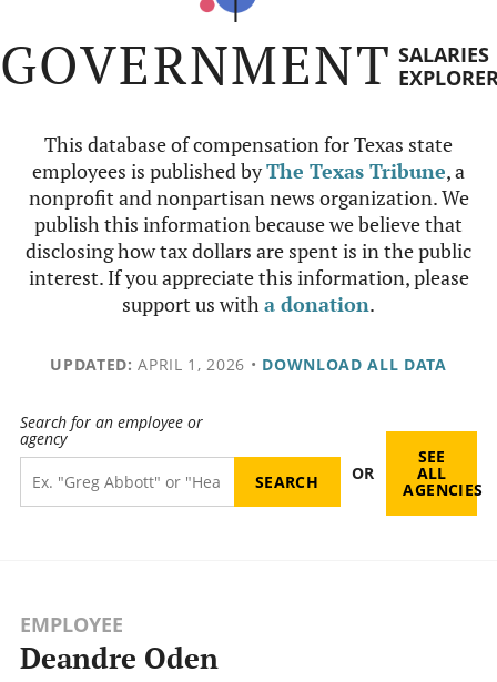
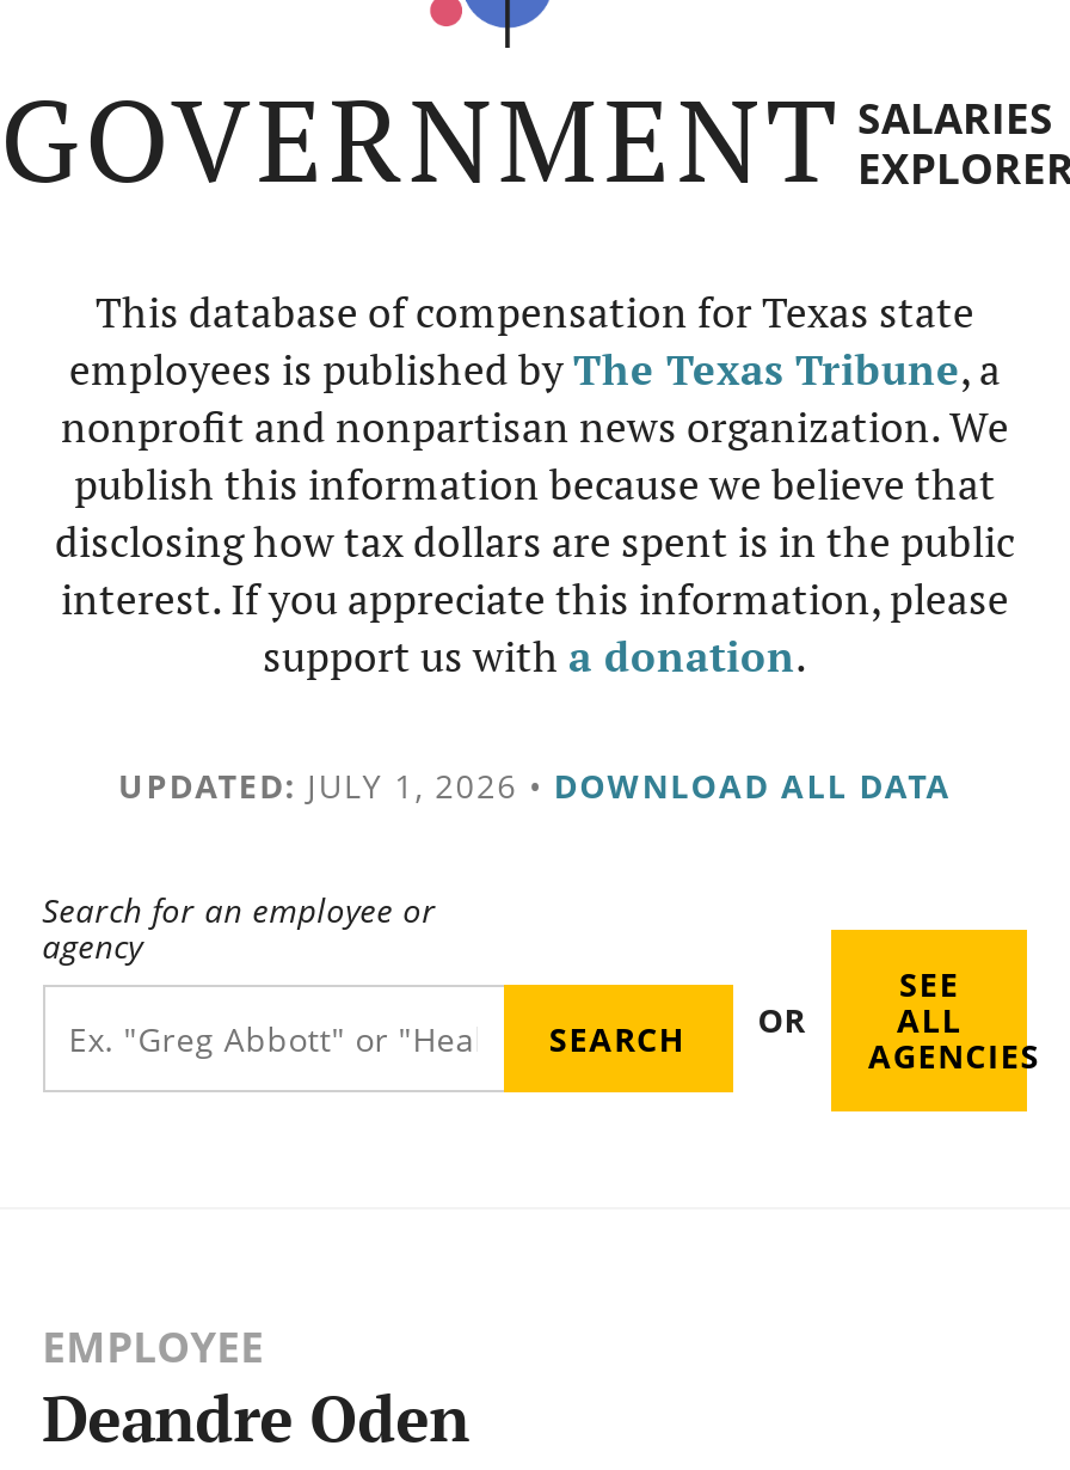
[50,354,447,375] UPDATED: APRIL 1, 2026 • DOWNLOAD ALL DATA -> [118,762,952,808] UPDATED: JULY 1, 2026 • DOWNLOAD ALL DATA

